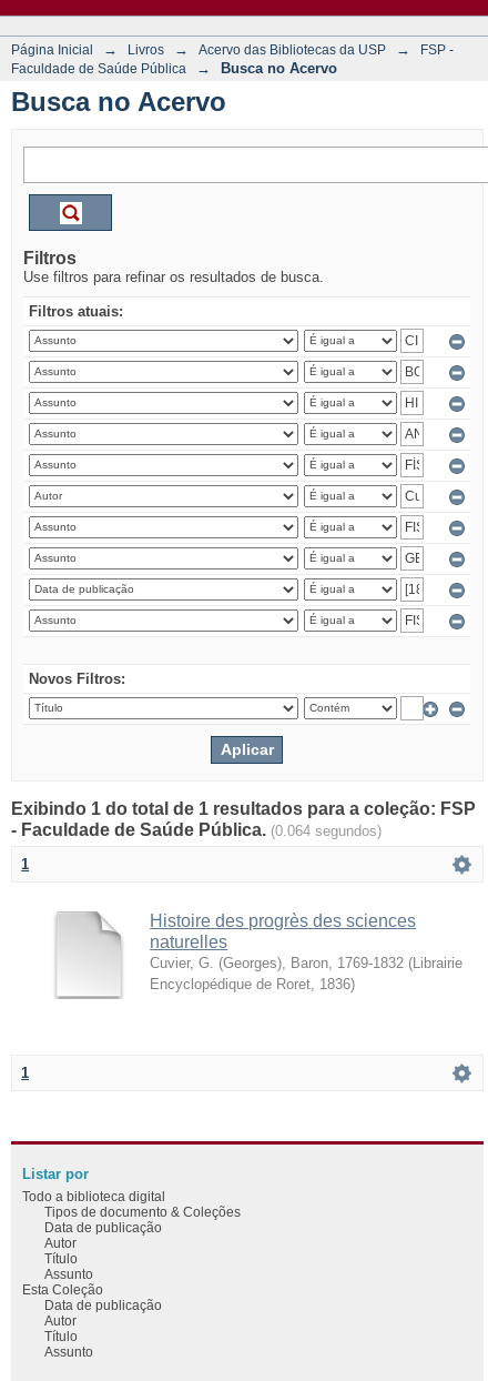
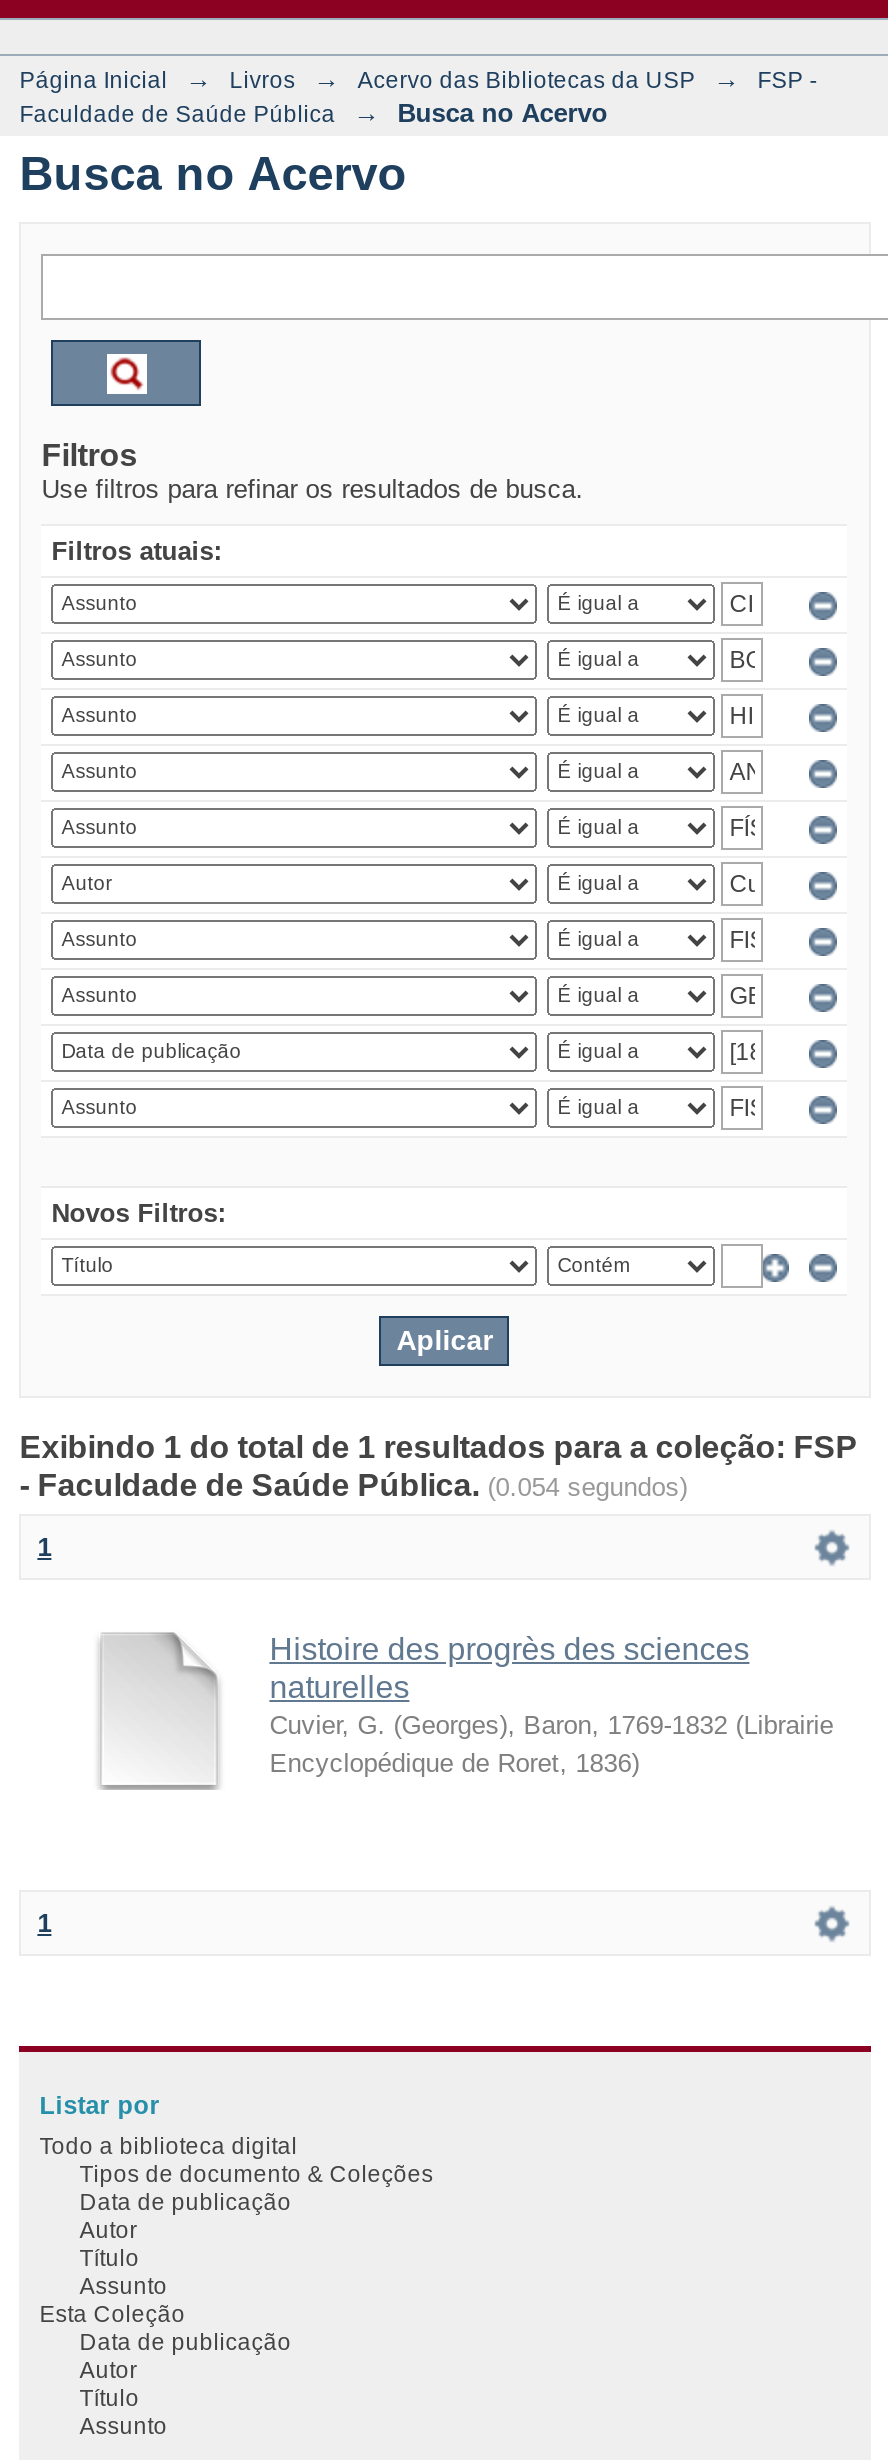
[11,820,382,839] - Faculdade de Saúde Pública. (0.064 segundos) -> [19,1468,687,1502] - Faculdade de Saúde Pública. (0.054 segundos)

